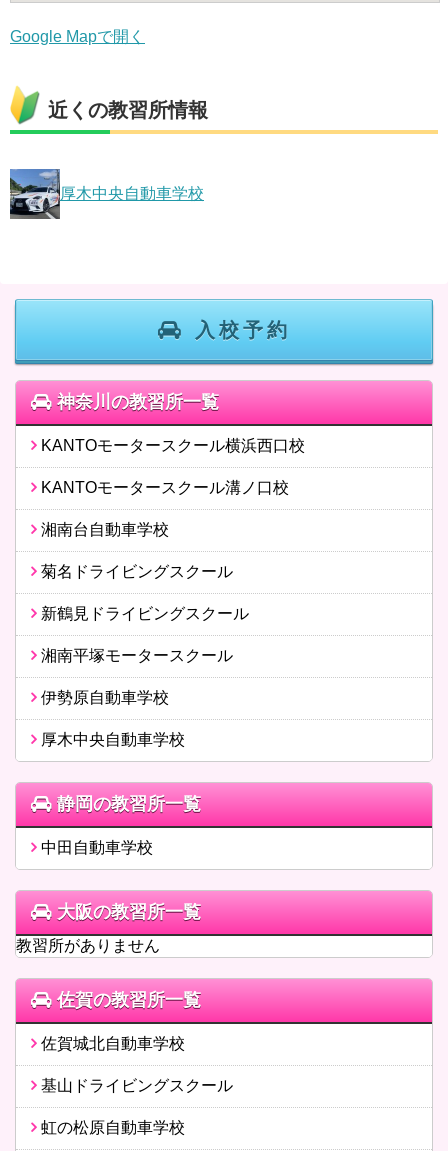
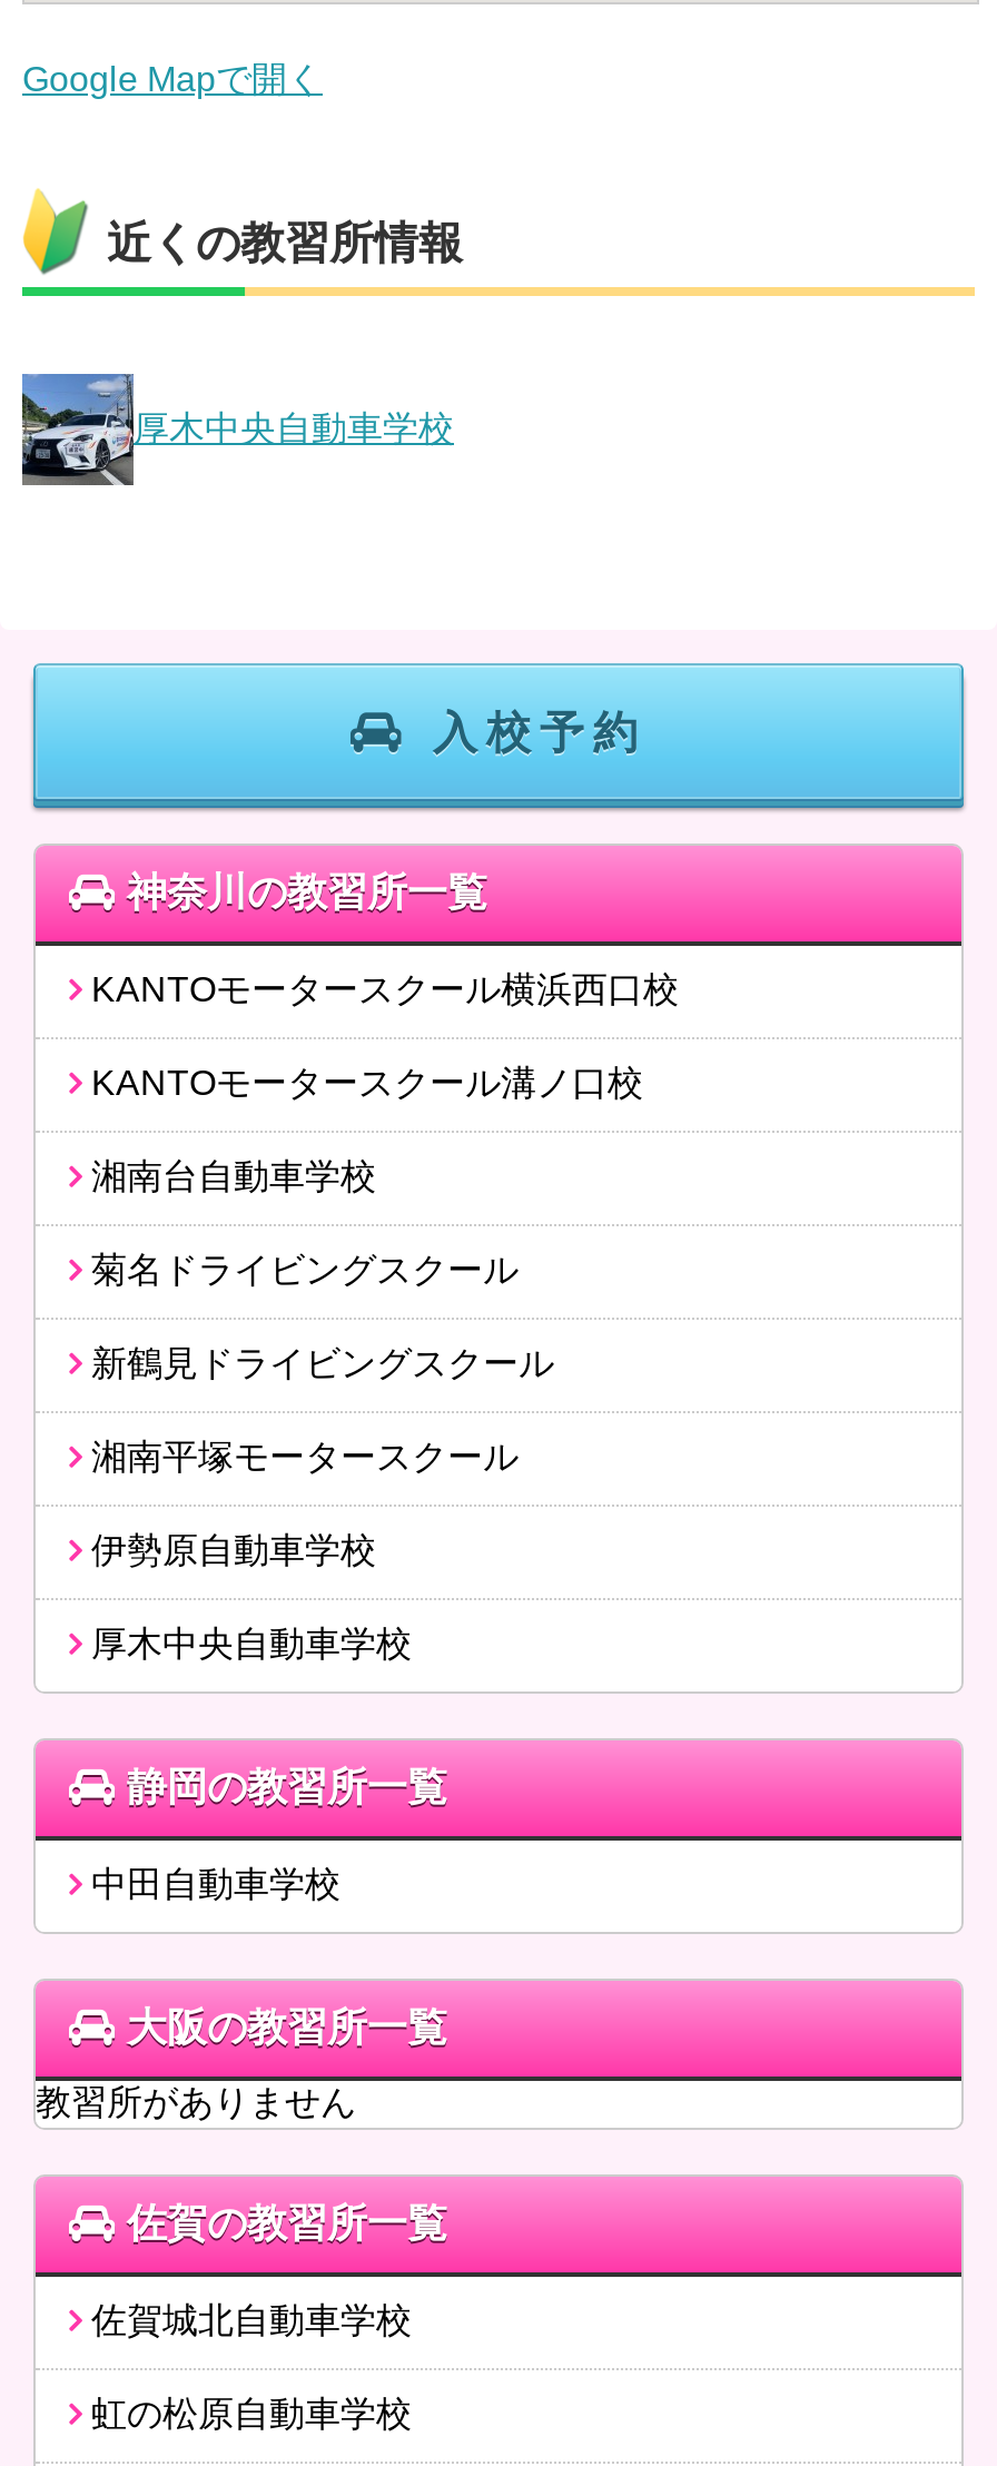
[37,1077,233,1094] 基山ドライビングスクール -> none

